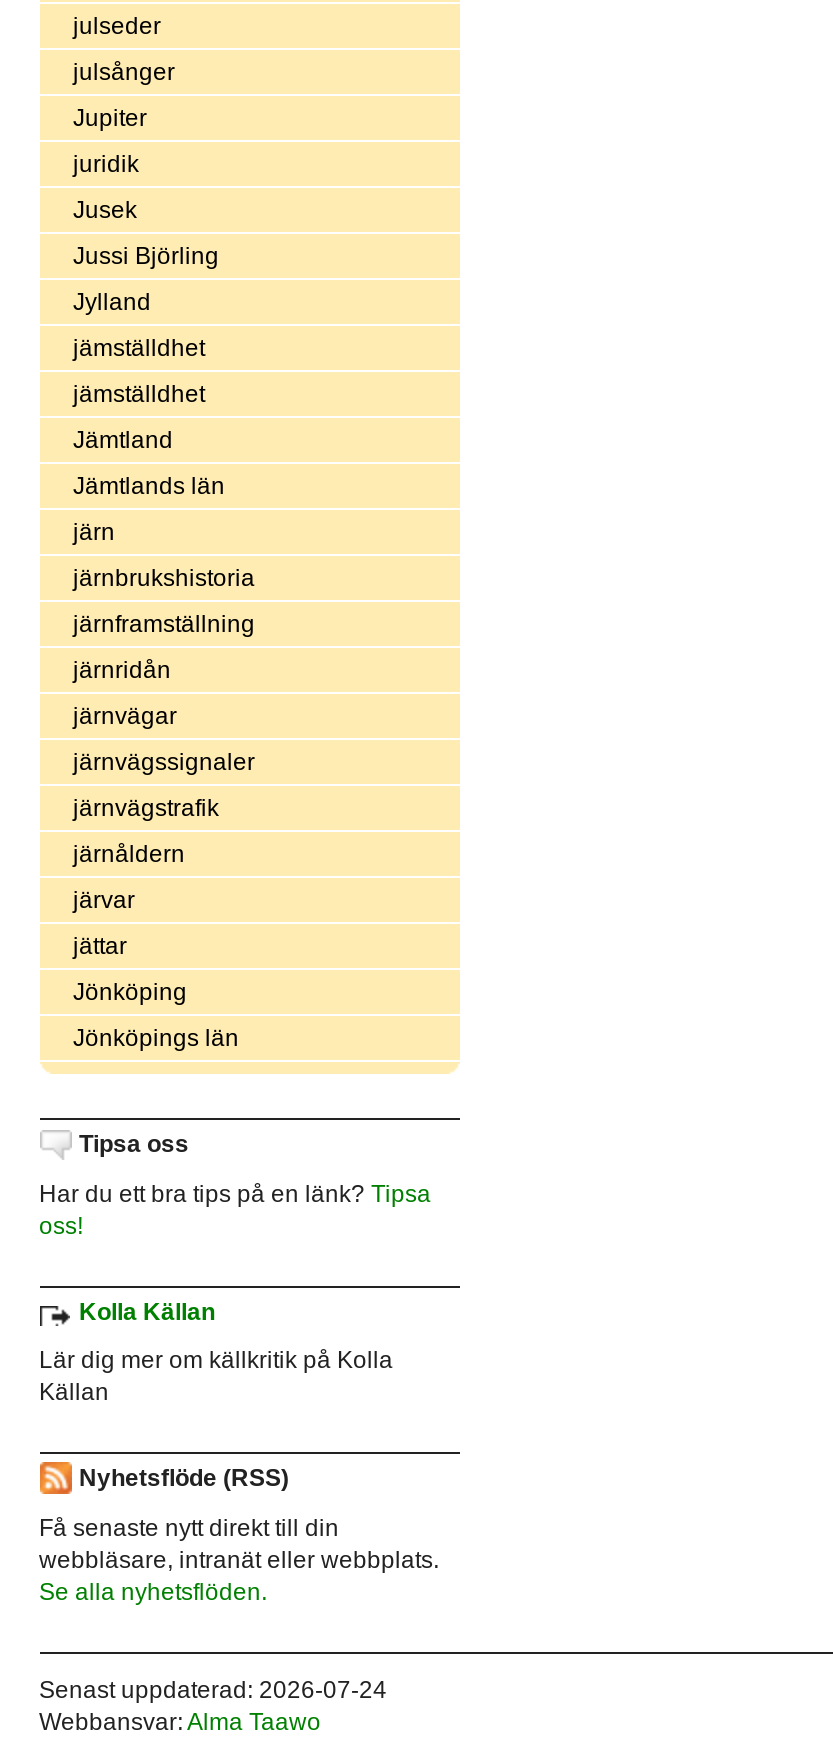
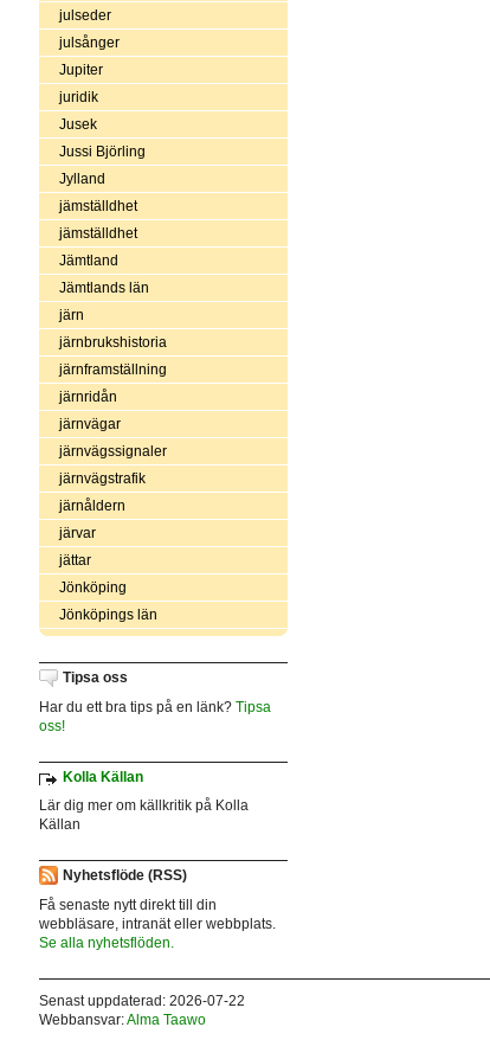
[39,1675,387,1703] Senast uppdaterad: 2026-07-24 -> [38,992,244,1009] Senast uppdaterad: 2026-07-22

